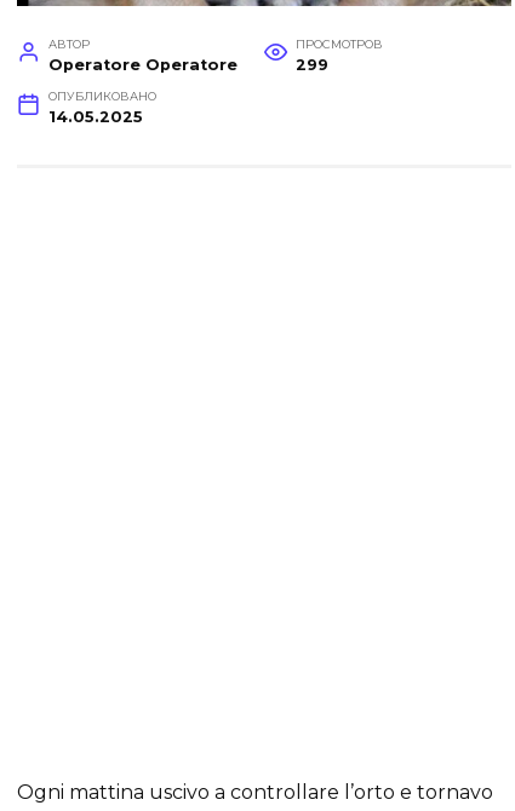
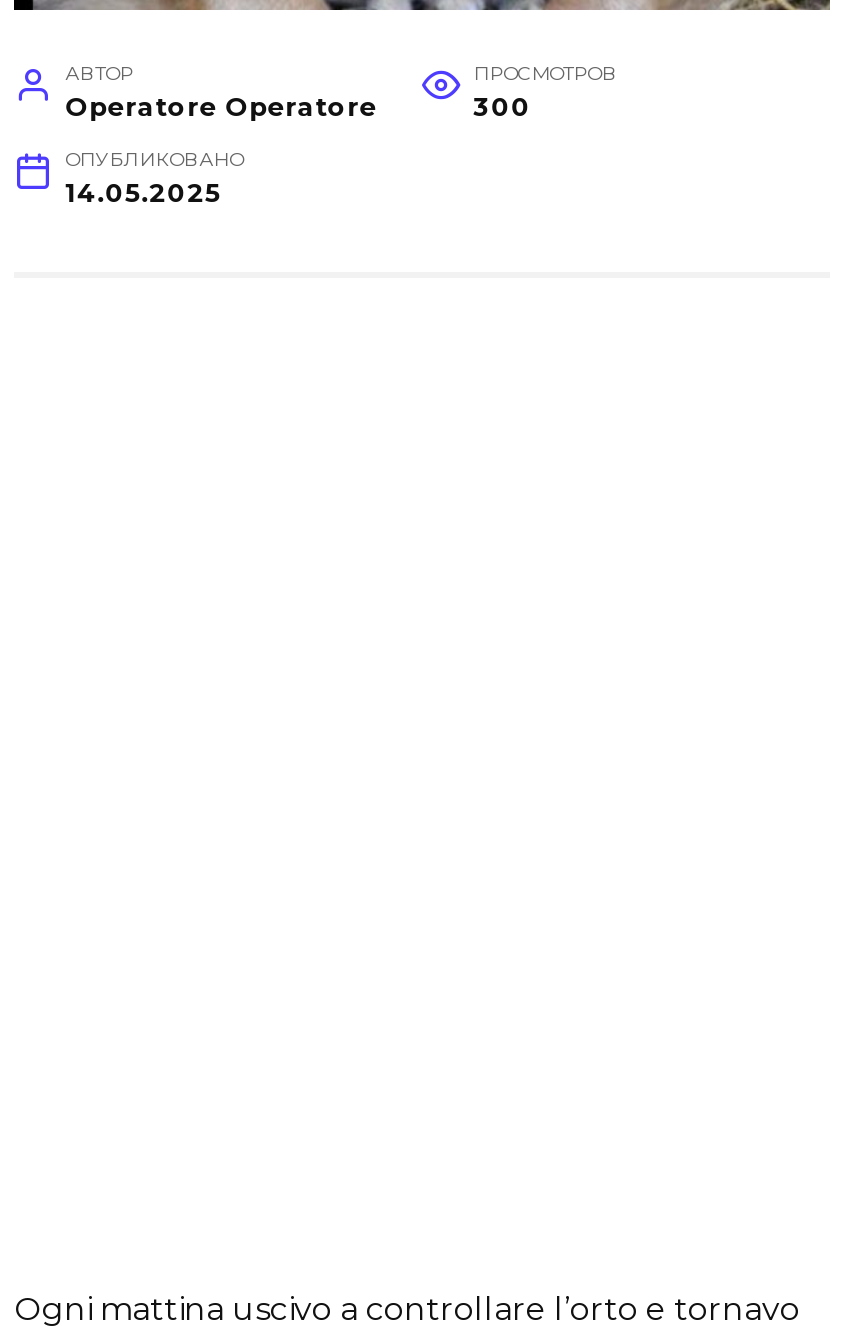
[295,56,328,74] 299 -> [473,92,531,122] 300

